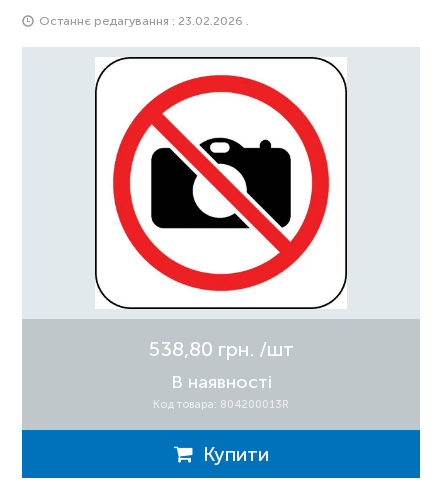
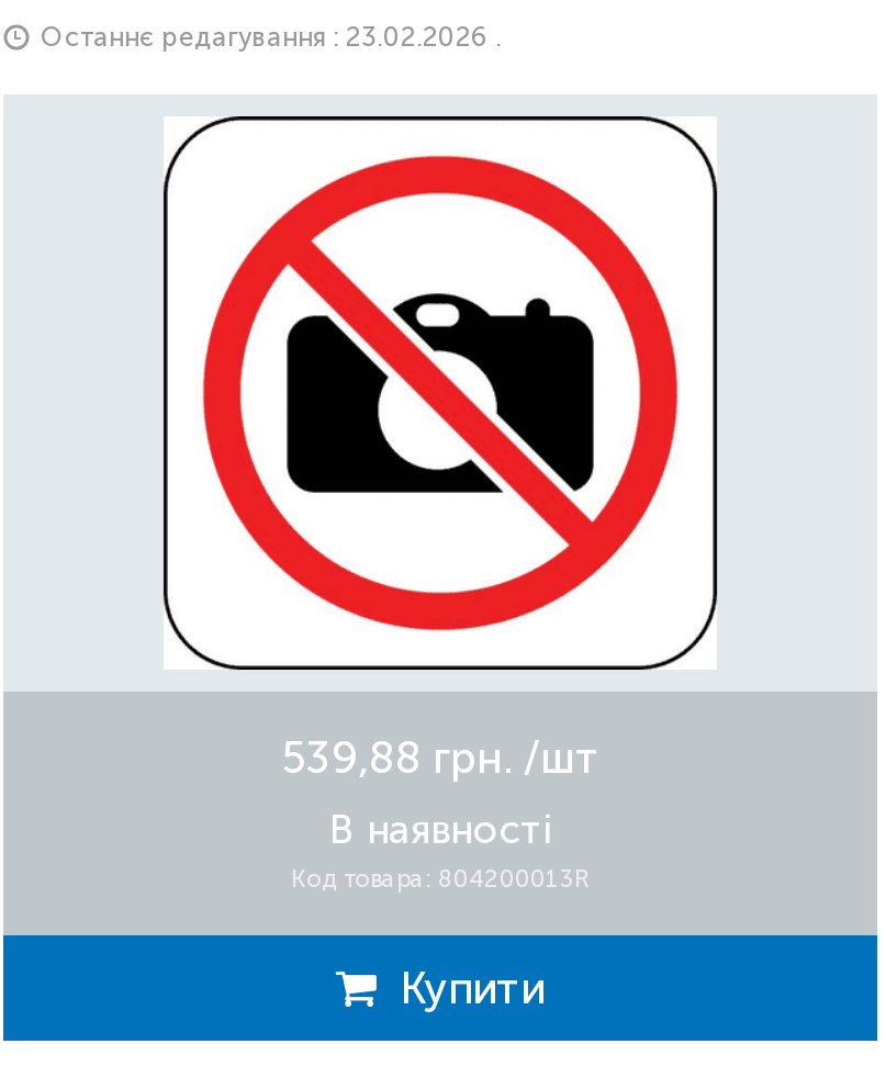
[148,337,293,361] 538,80 грн. /шт -> [281,731,599,783] 539,88 грн. /шт

